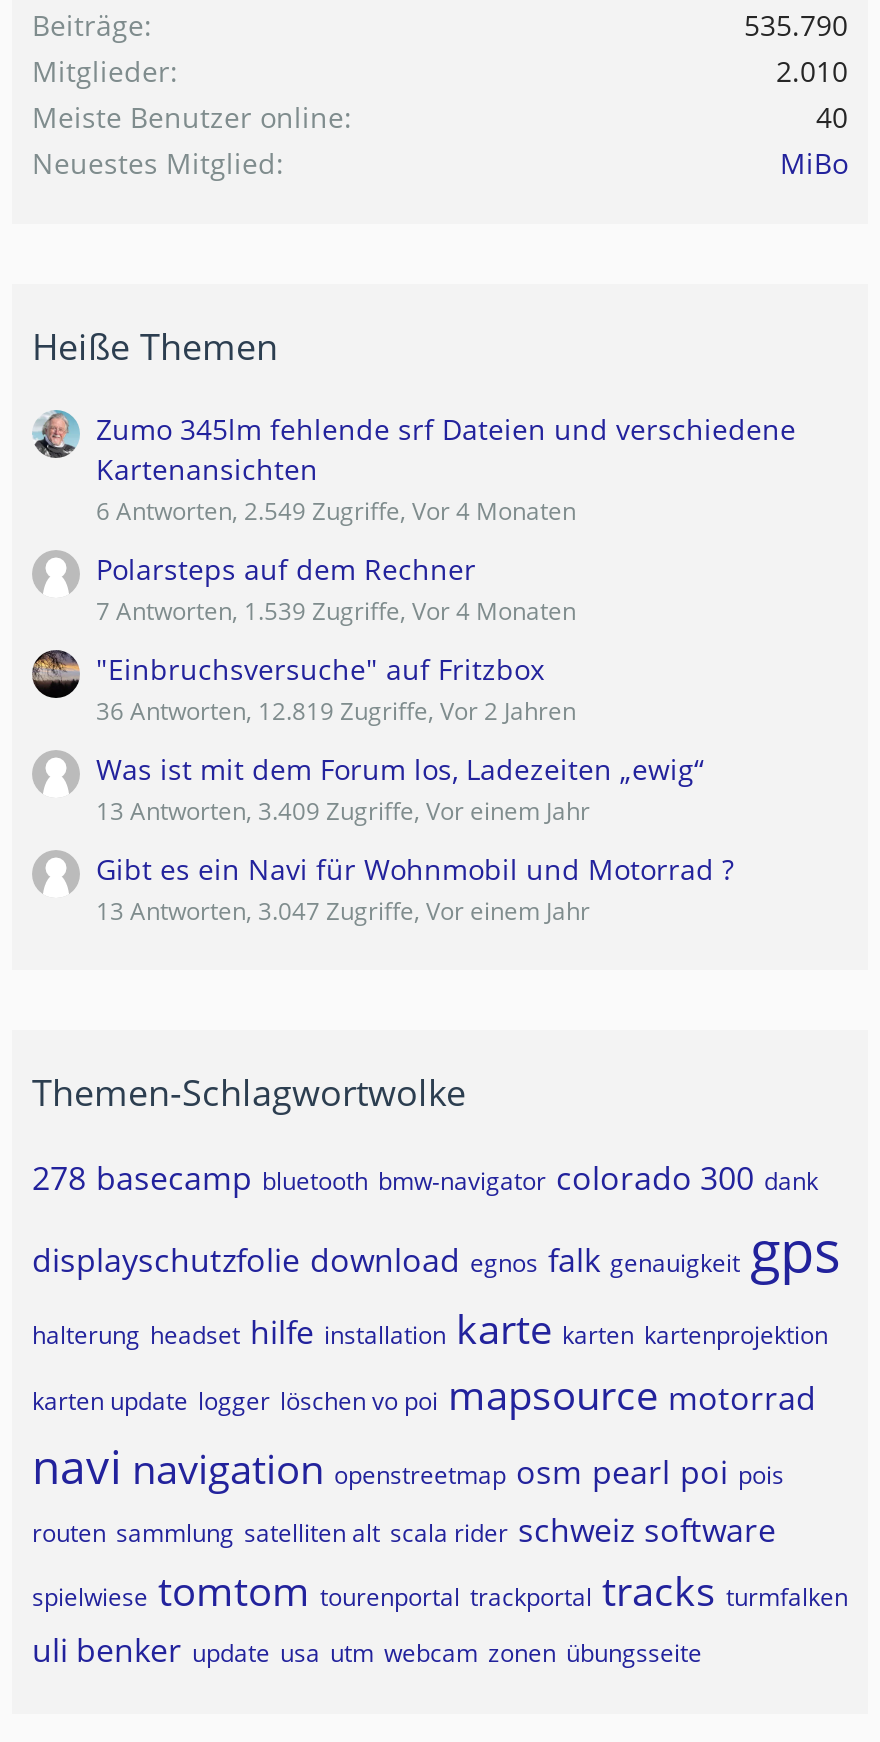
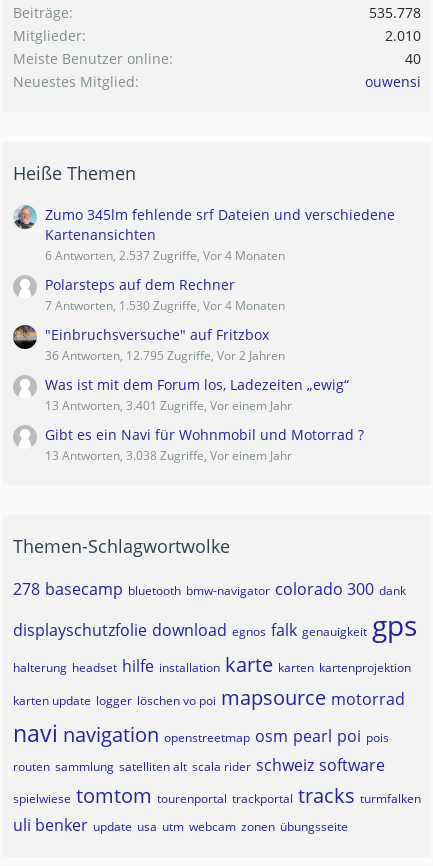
[744,6,848,44] 535.790 -> [369,3,421,22] 535.778
[780,144,848,182] MiBo -> [365,72,421,91] ouwensi
[96,494,576,528] 6 Antworten, 2.549 Zugriffe, Vor 4 Monaten -> [45,247,285,264] 6 Antworten, 2.537 Zugriffe, Vor 4 Monaten
[96,594,576,628] 7 Antworten, 1.539 Zugriffe, Vor 4 Monaten -> [45,297,285,314] 7 Antworten, 1.530 Zugriffe, Vor 4 Monaten
[96,694,576,728] 36 Antworten, 12.819 Zugriffe, Vor 2 Jahren -> [45,347,285,364] 36 Antworten, 12.795 Zugriffe, Vor 2 Jahren
[96,794,590,828] 13 Antworten, 3.409 Zugriffe, Vor einem Jahr -> [45,397,292,414] 13 Antworten, 3.401 Zugriffe, Vor einem Jahr
[96,894,590,928] 13 Antworten, 3.047 Zugriffe, Vor einem Jahr -> [45,447,292,464] 13 Antworten, 3.038 Zugriffe, Vor einem Jahr

